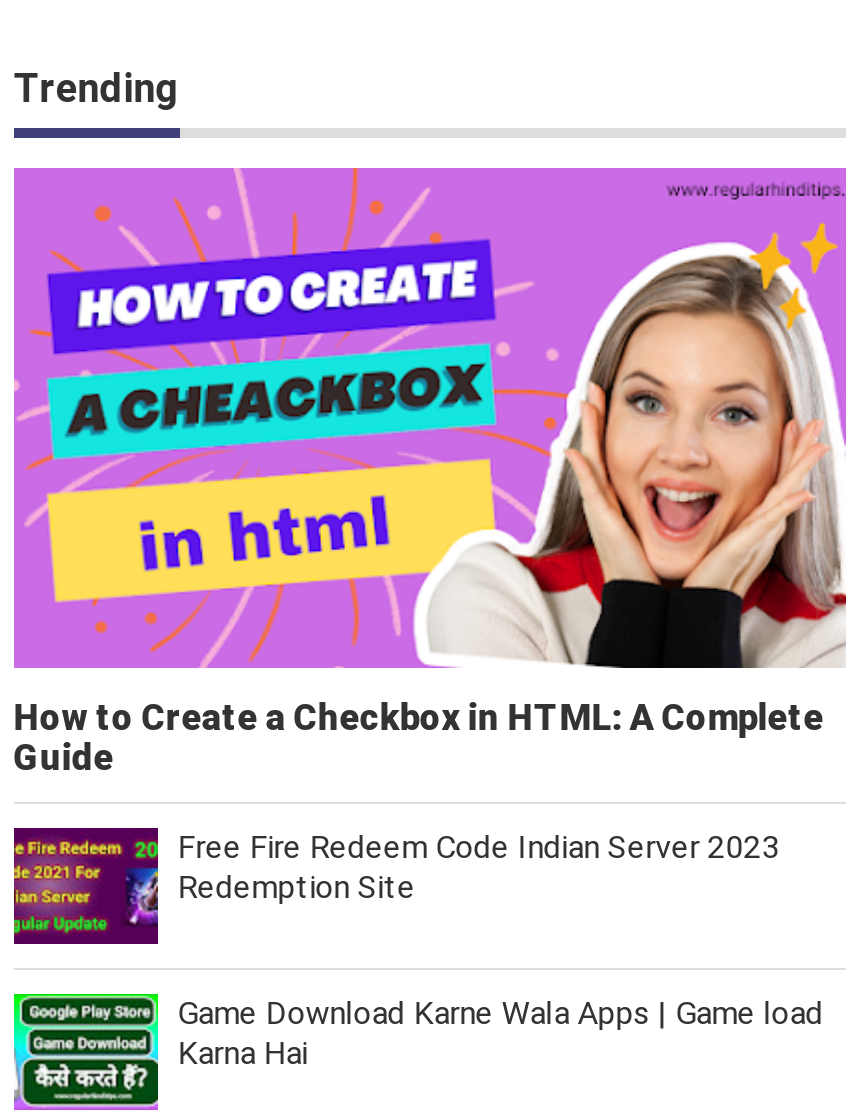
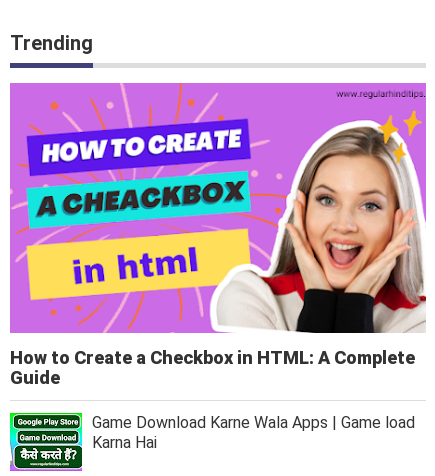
[12,826,779,946] [image] | Free Fire Redeem Code Indian Server 2023 | Redemption Site -> none

